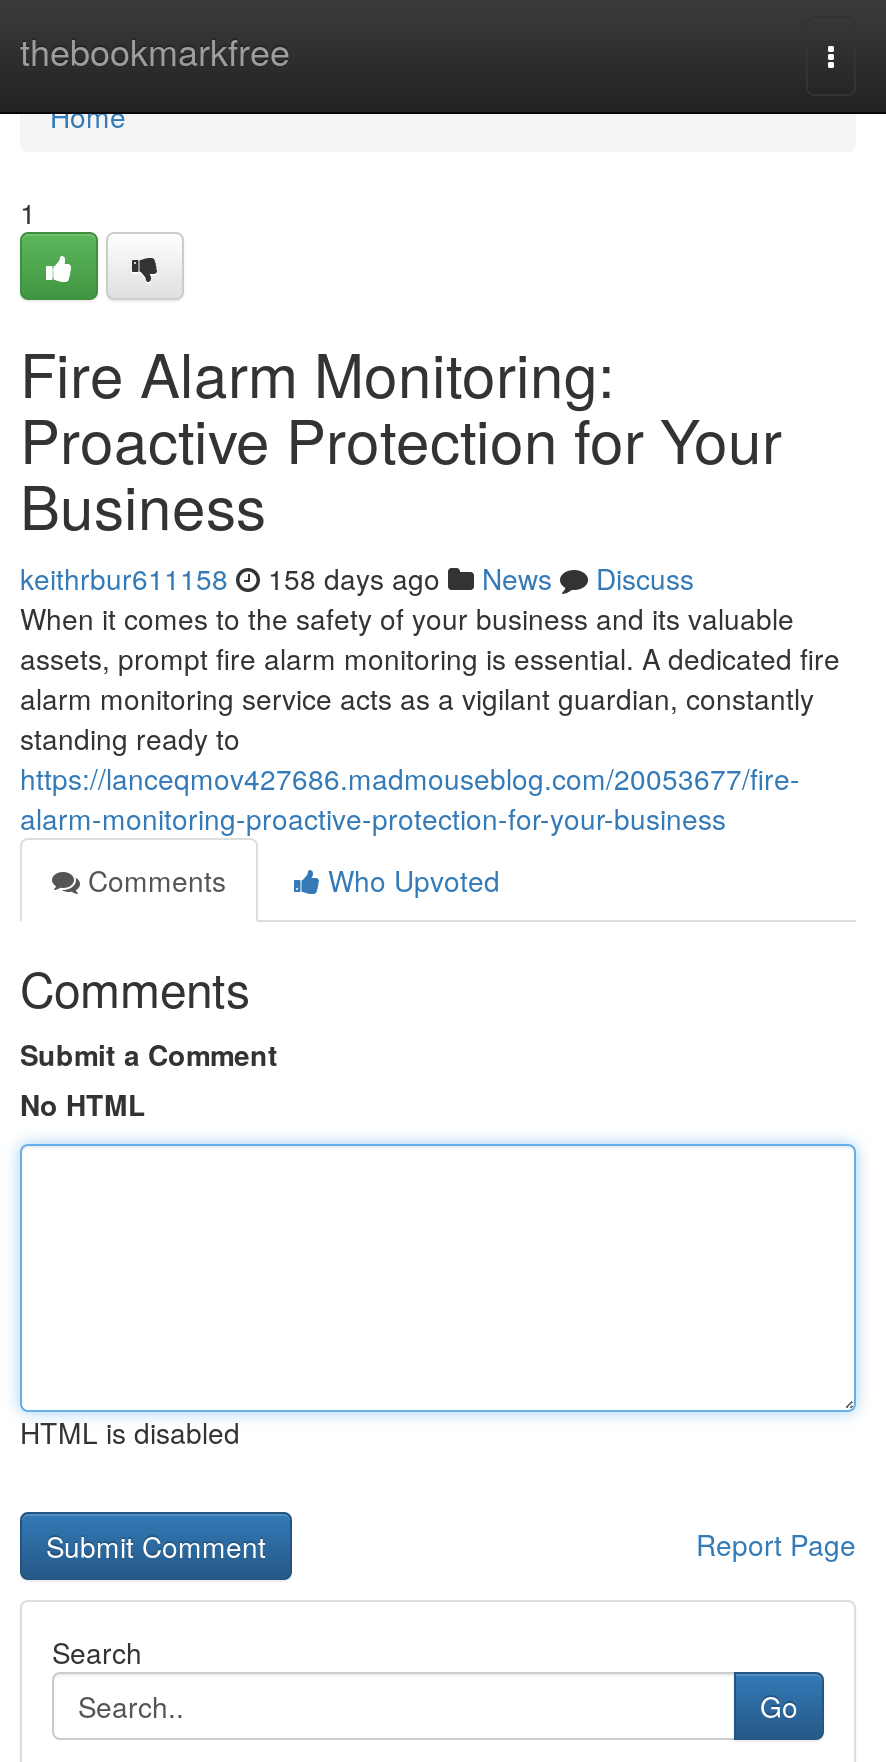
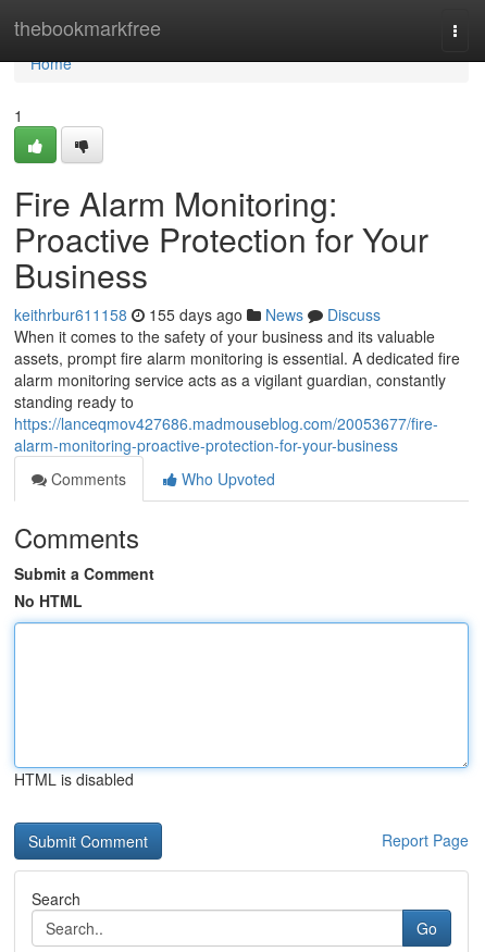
[20,558,694,598] keithrbur611158 158 days ago News Discuss -> [14,304,381,325] keithrbur611158 155 days ago News Discuss

